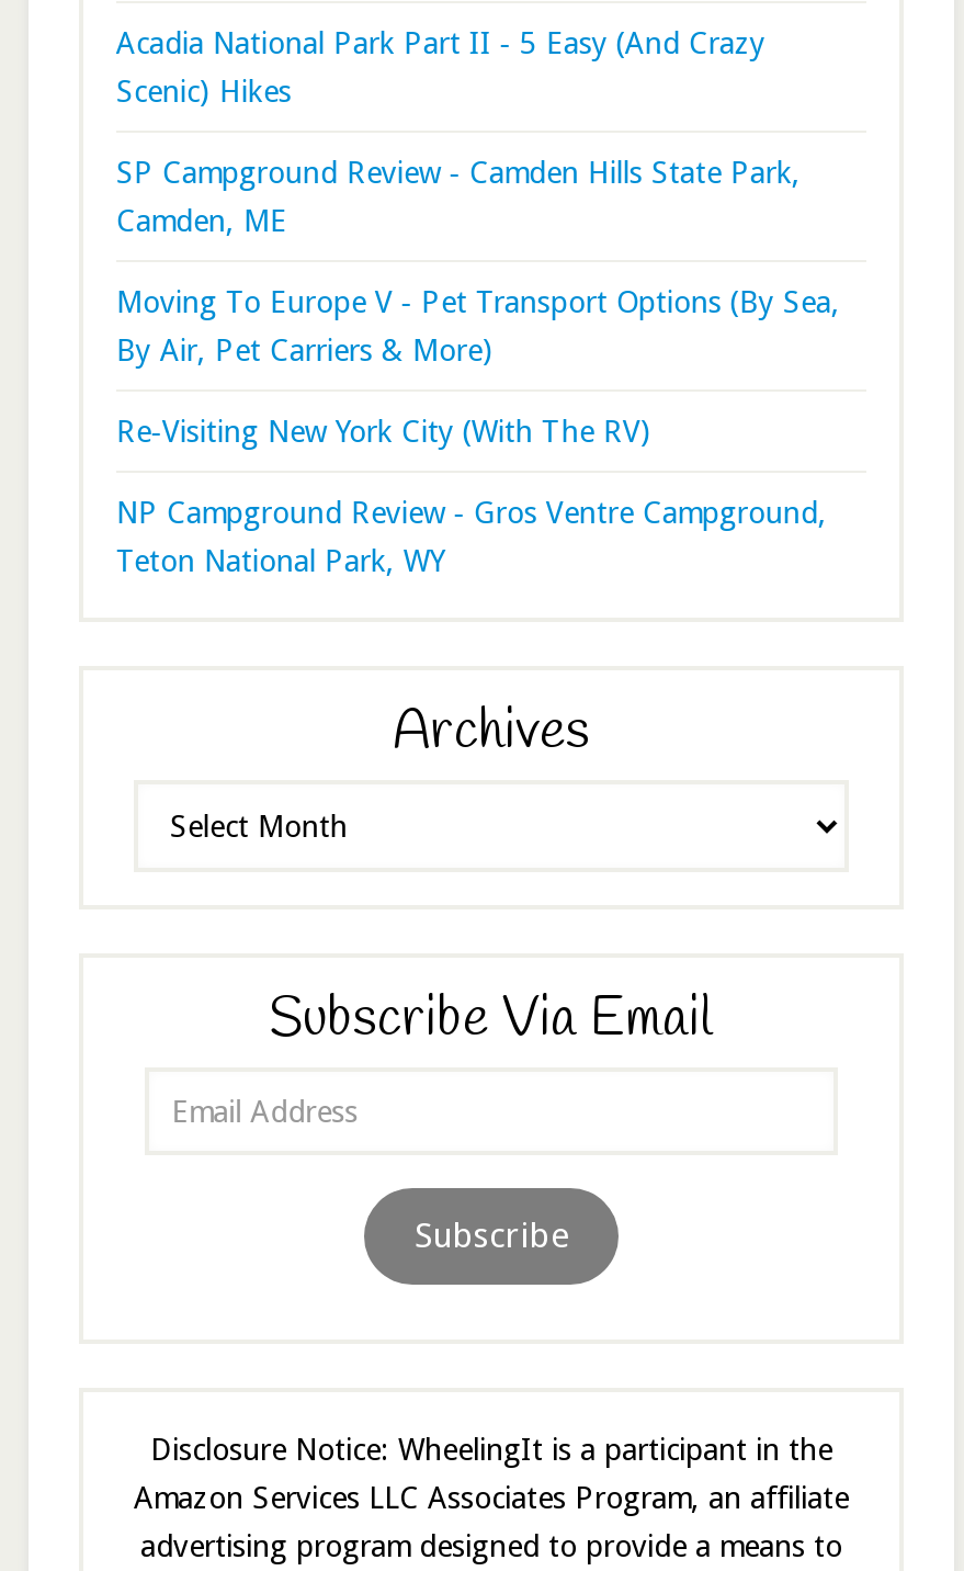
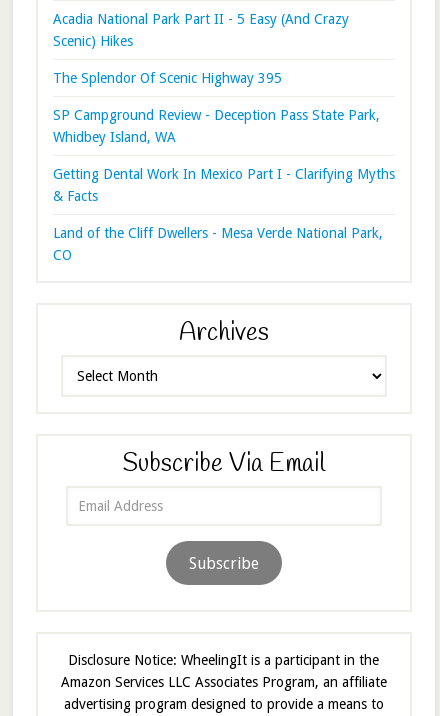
[116,154,800,237] SP Campground Review - Camden Hills State Park, | Camden, ME -> [53,70,282,86] The Splendor Of Scenic Highway 395
[116,283,840,367] Moving To Europe V - Pet Transport Options (By Sea, | By Air, Pet Carriers & More) -> [53,107,380,145] SP Campground Review - Deception Pass State Park, | Whidbey Island, WA
[116,413,651,448] Re-Visiting New York City (With The RV) -> [53,166,395,204] Getting Dental Work In Mexico Part I - Clarifying Myths | & Facts
[116,494,826,577] NP Campground Review - Gros Ventre Campground, | Teton National Park, WY -> [53,225,383,263] Land of the Cliff Dwellers - Mesa Verde National Park, | CO

